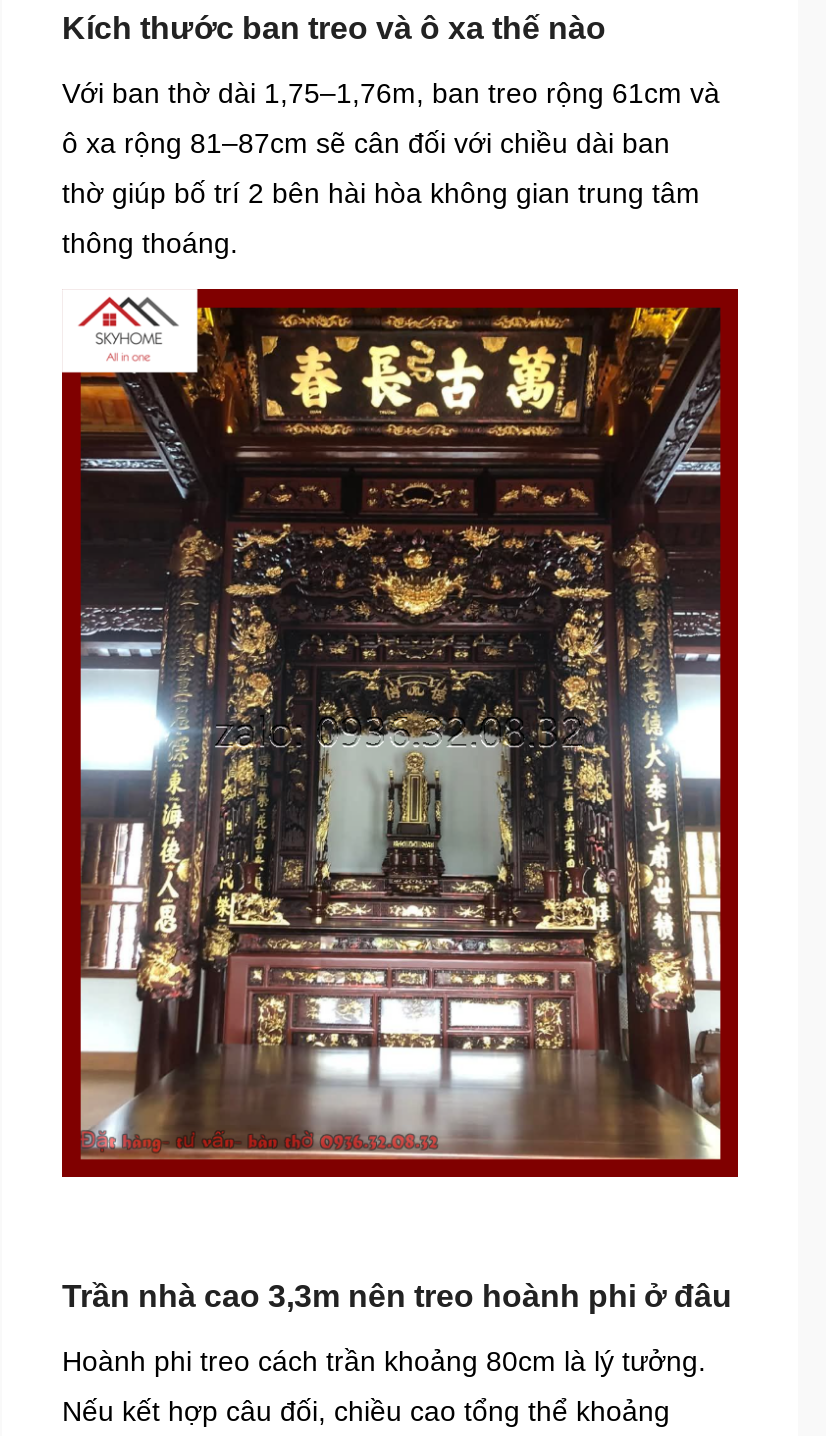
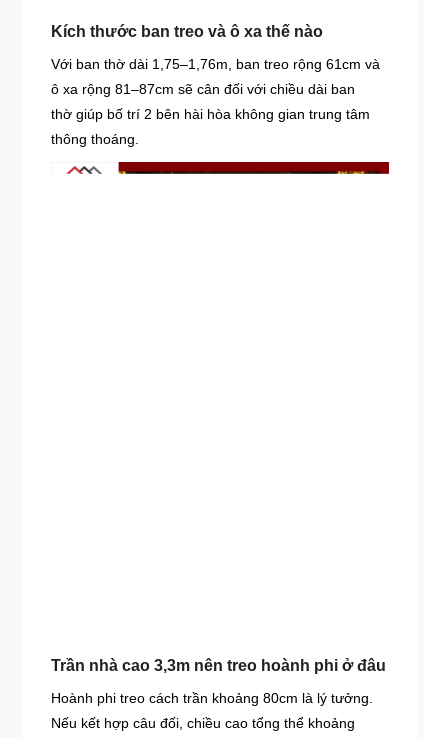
[60,310,740,1180] [image] -> none

